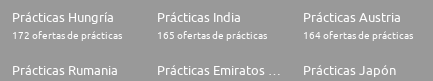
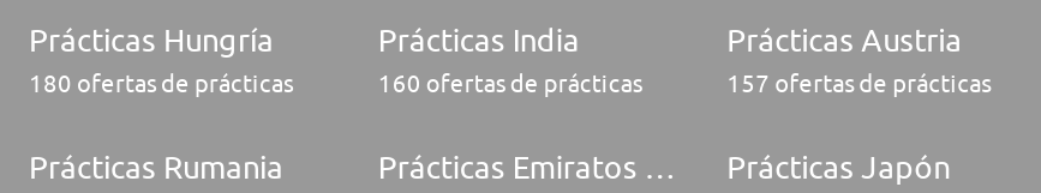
[12,29,122,41] 172 ofertas de prácticas -> [29,69,293,97] 180 ofertas de prácticas
[157,29,267,41] 165 ofertas de prácticas -> [378,69,642,97] 160 ofertas de prácticas
[303,29,413,41] 164 ofertas de prácticas -> [727,69,991,97] 157 ofertas de prácticas

